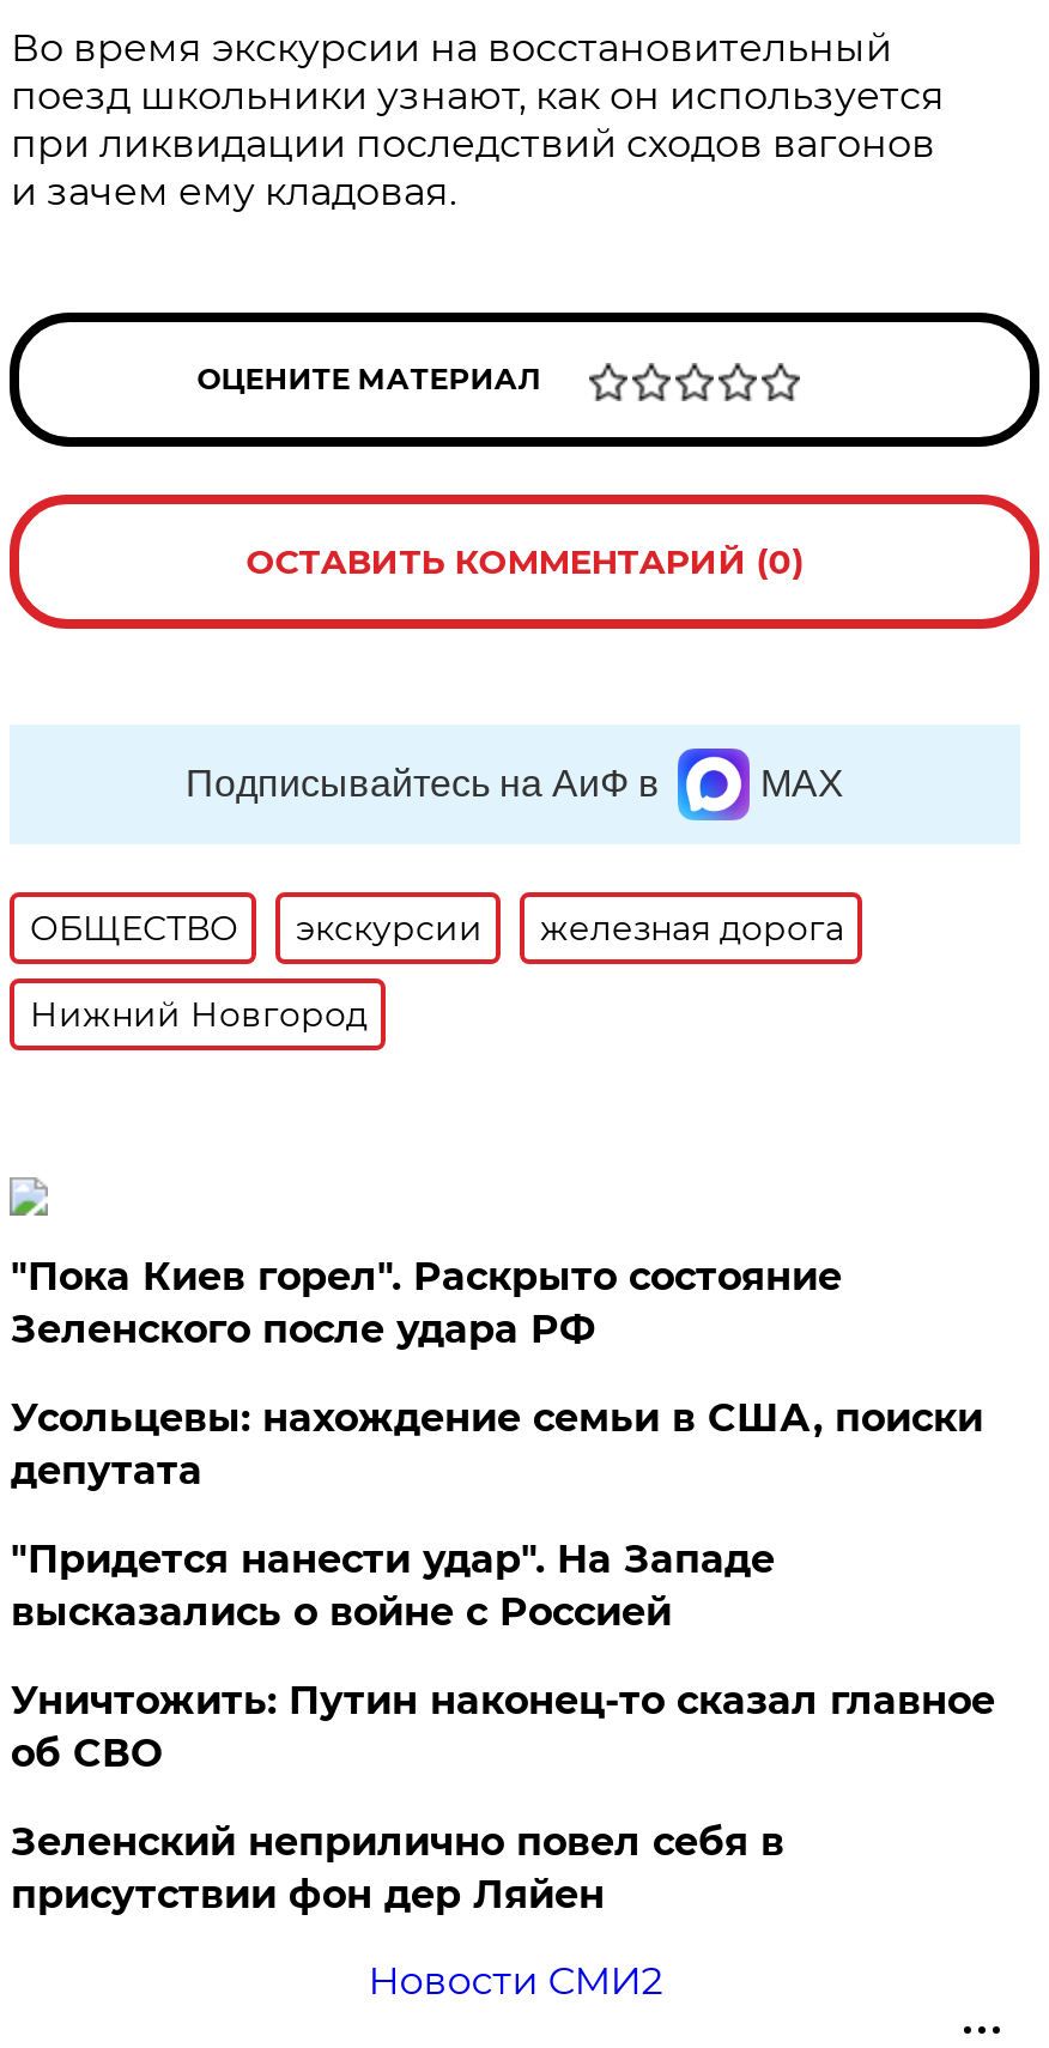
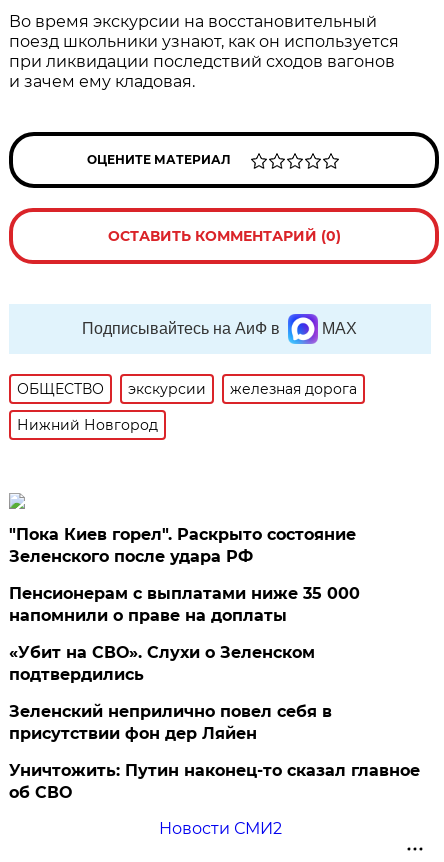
[11,1395,983,1635] Усольцевы: нахождение семьи в США, поиски | депутата | "Придется нанести удар". На Западе | высказались о войне с Россией -> [9,584,360,684] Пенсионерам с выплатами ниже 35 000 | напомнили о праве на доплаты | «Убит на СВО». Слухи о Зеленском | подтвердились
moved [11,1678,995,1776] -> [9,761,420,802]: Уничтожить: Путин наконец-то сказал главное | об СВО
moved [11,1819,784,1917] -> [9,702,332,743]: Зеленский неприлично повел cебя в | присутствии фон дер Ляйен

